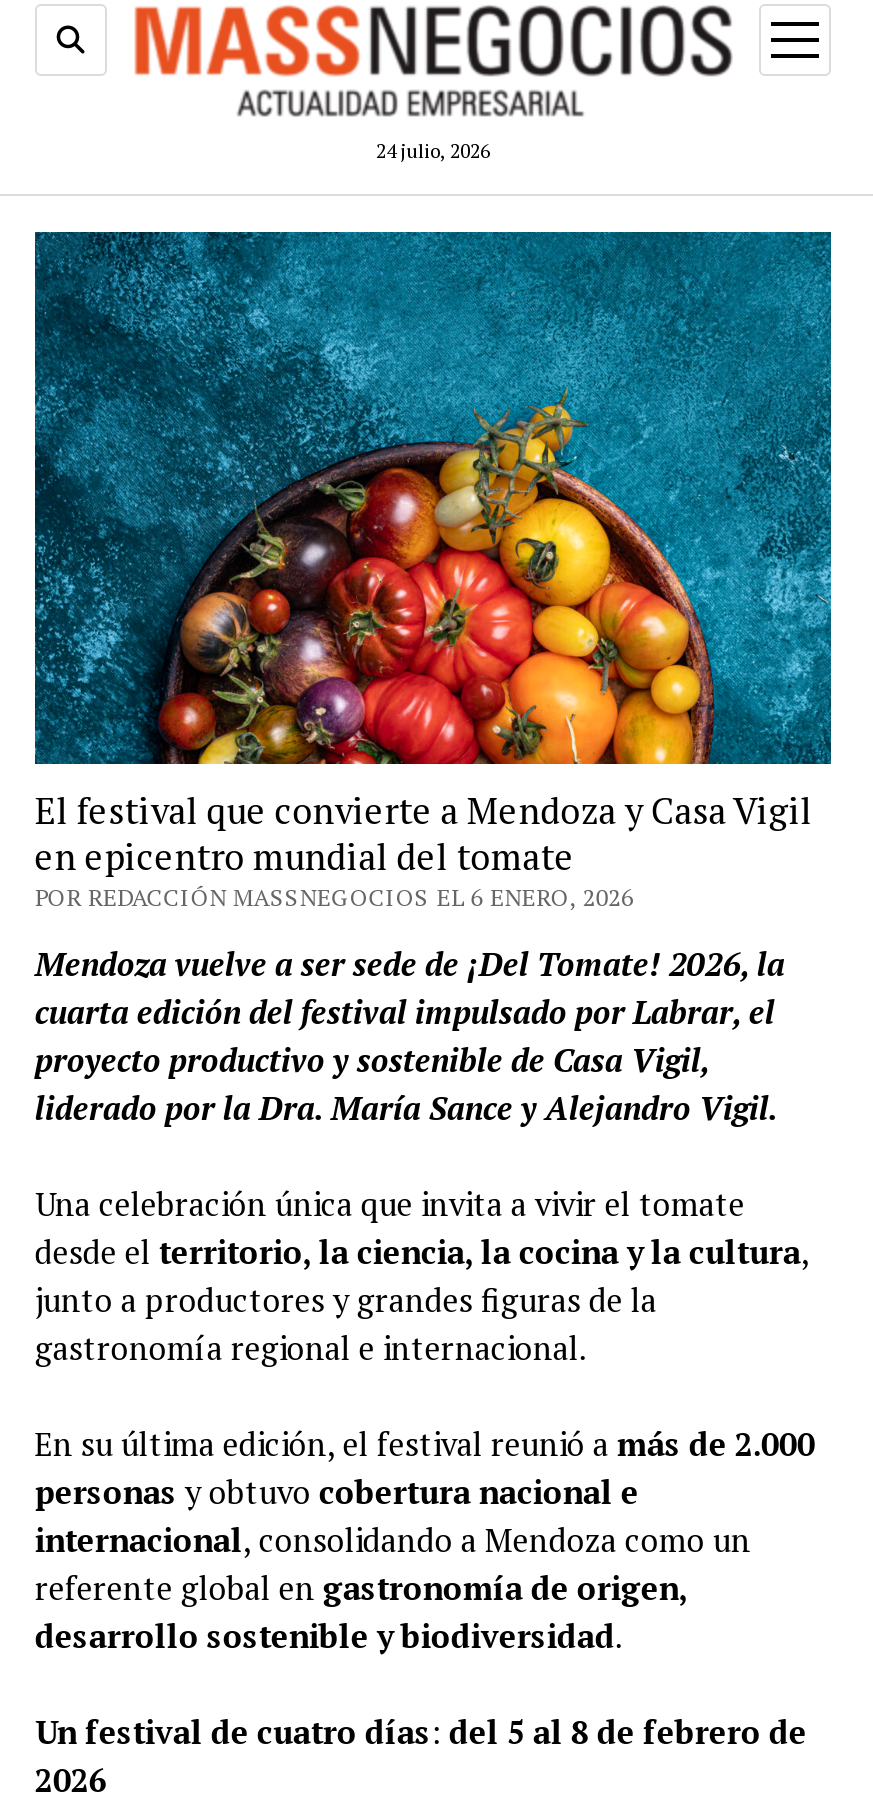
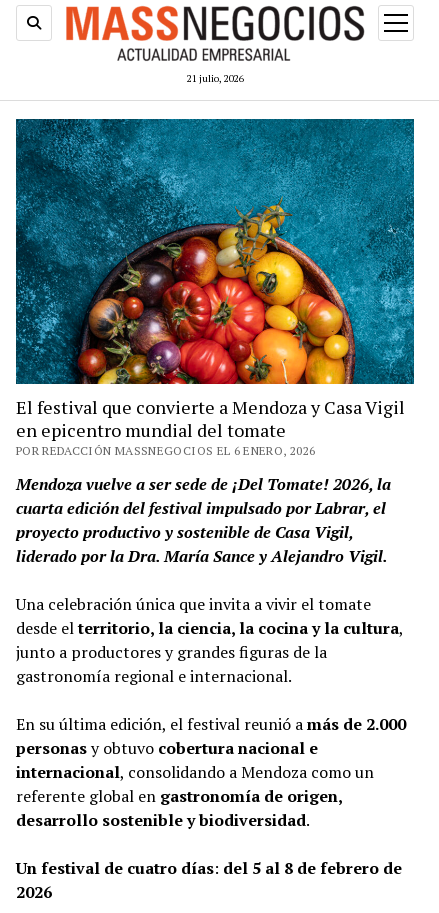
[376,138,490,164] 24 julio, 2026 -> [186,72,243,85] 21 julio, 2026

